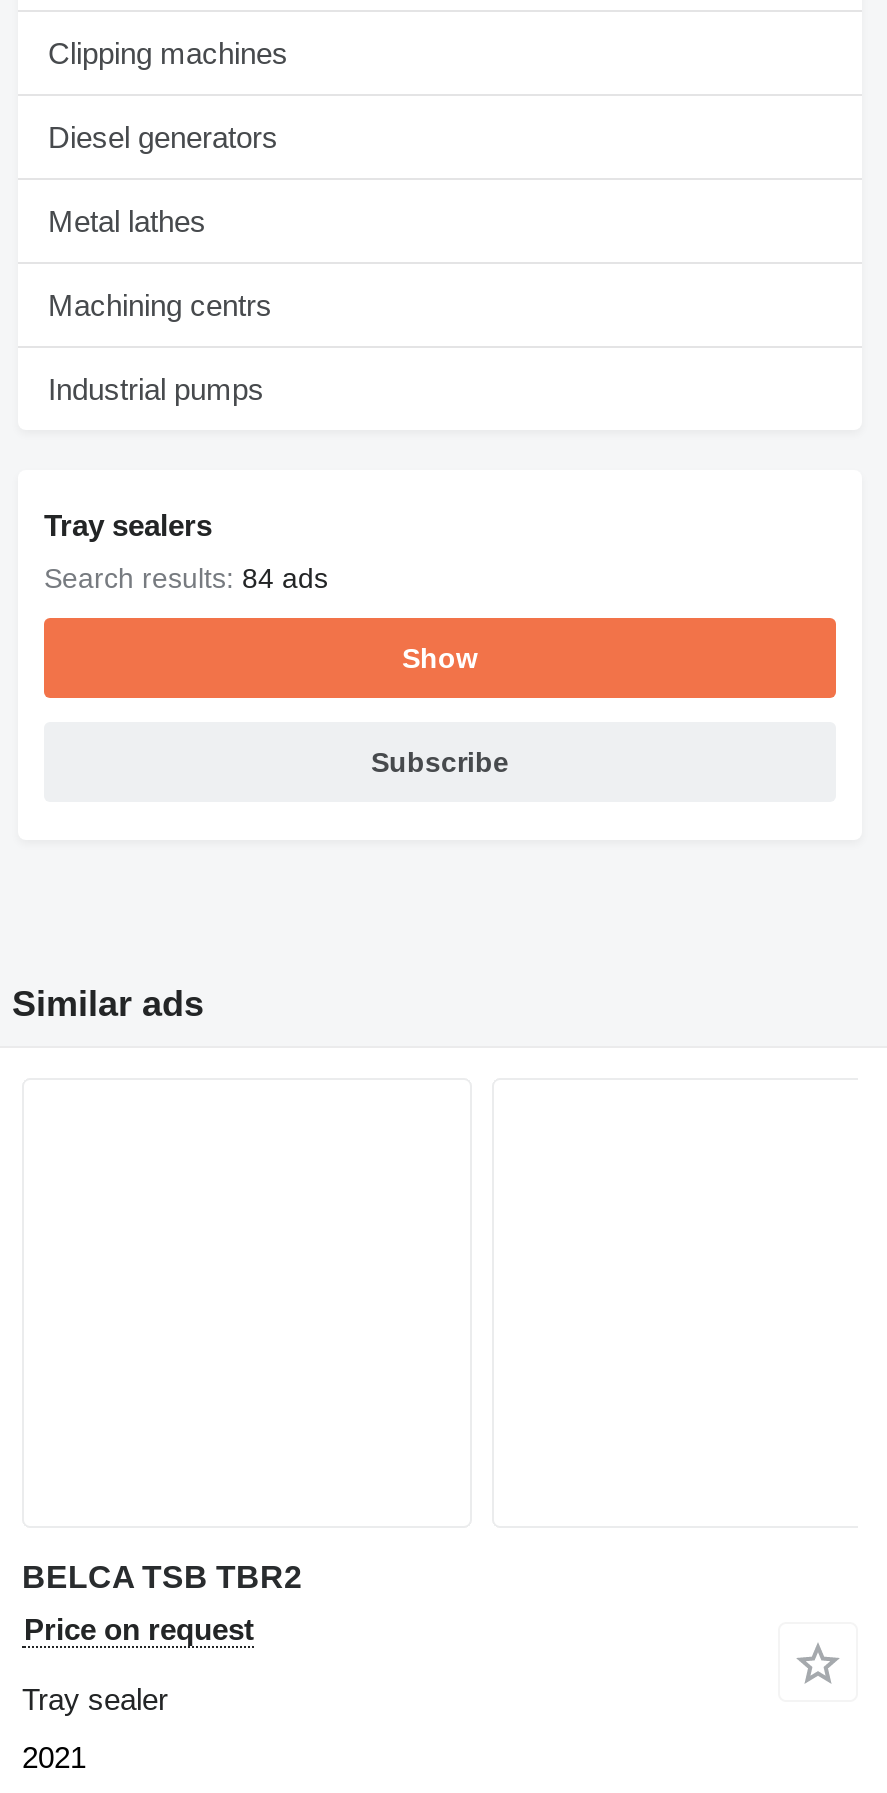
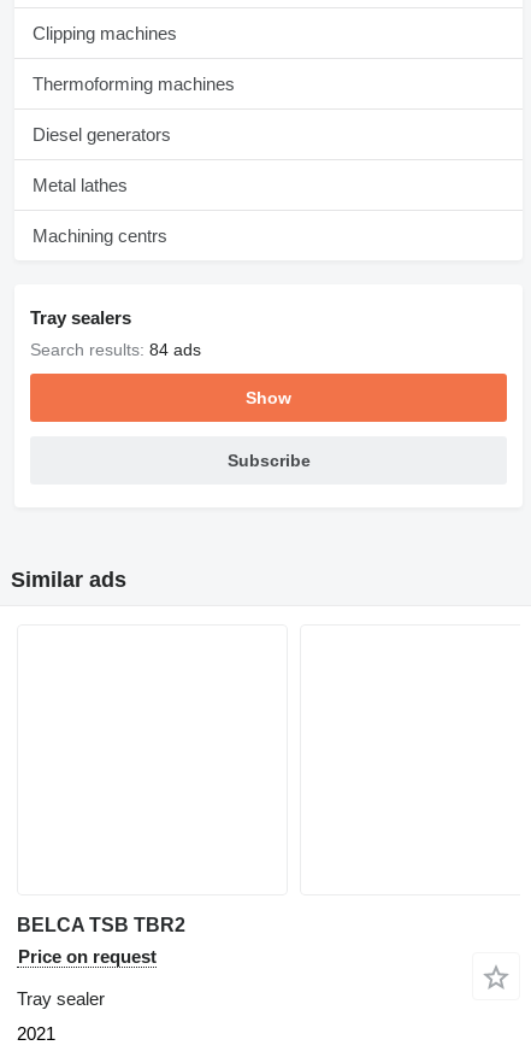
none -> [33,74,235,94] Thermoforming machines
moved [48,120,278,322] -> [33,124,171,246]: Diesel generators | Metal lathes | Machining centrs
[48,372,264,406] Industrial pumps -> none

